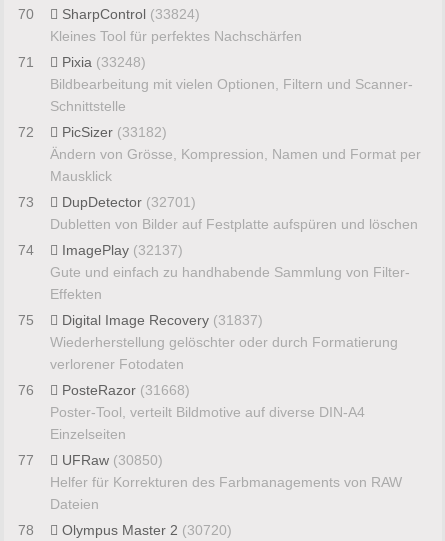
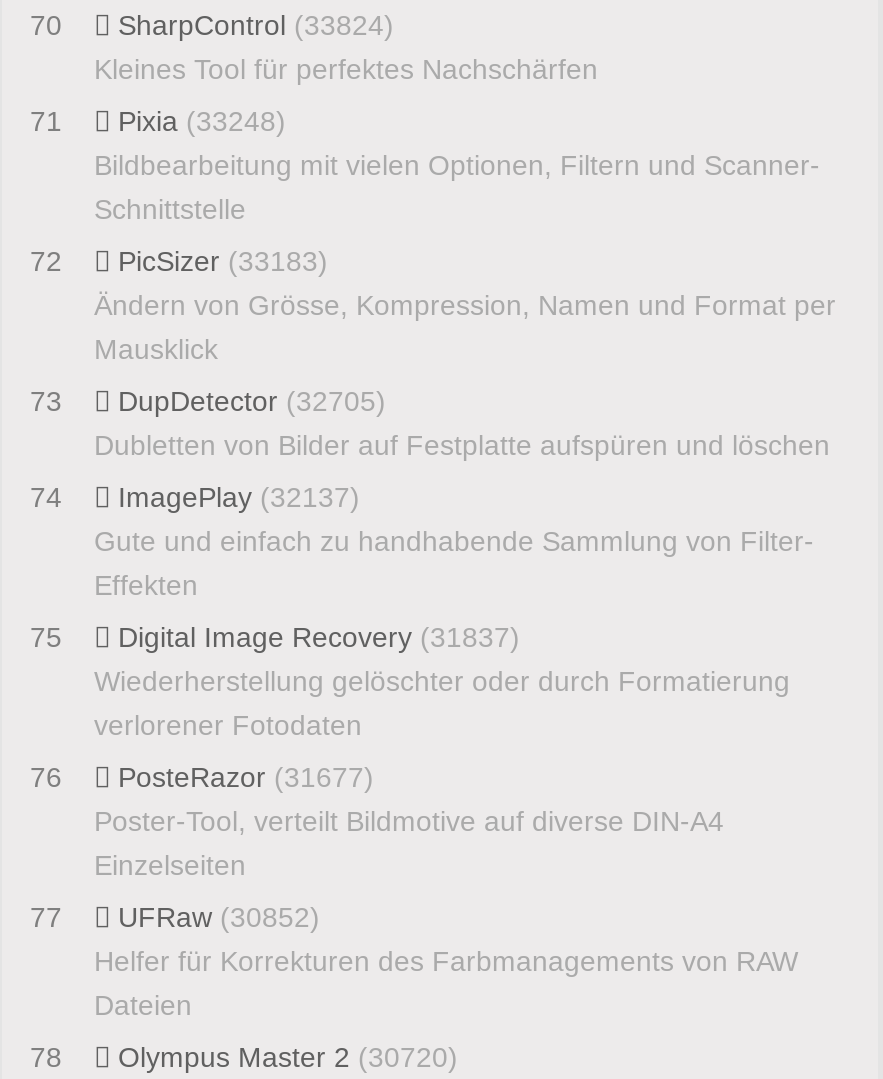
[18,124,167,140] 72 PicSizer (33182) -> [30,245,328,277] 72 PicSizer (33183)
[18,194,196,210] 73 DupDetector (32701) -> [30,385,386,417] 73 DupDetector (32705)
[18,382,190,398] 76 PosteRazor (31668) -> [30,761,374,793] 76 PosteRazor (31677)
[18,452,163,468] 77 UFRaw (30850) -> [30,901,320,933] 77 UFRaw (30852)

